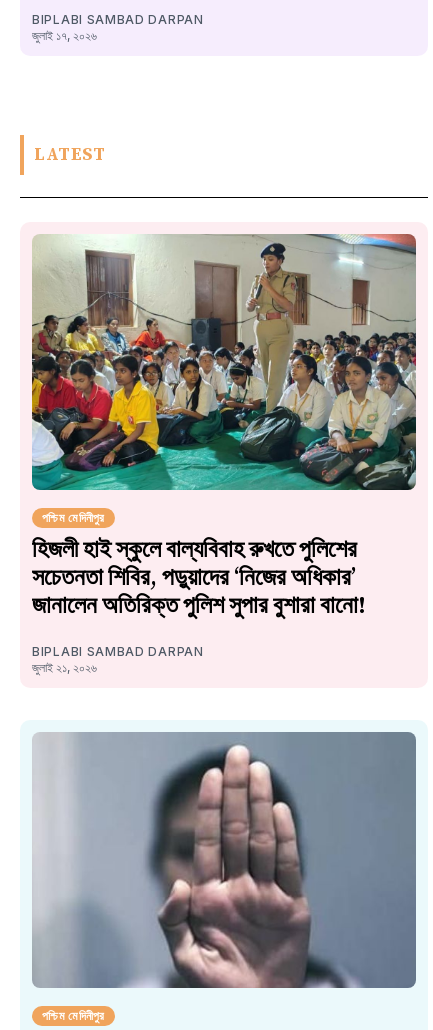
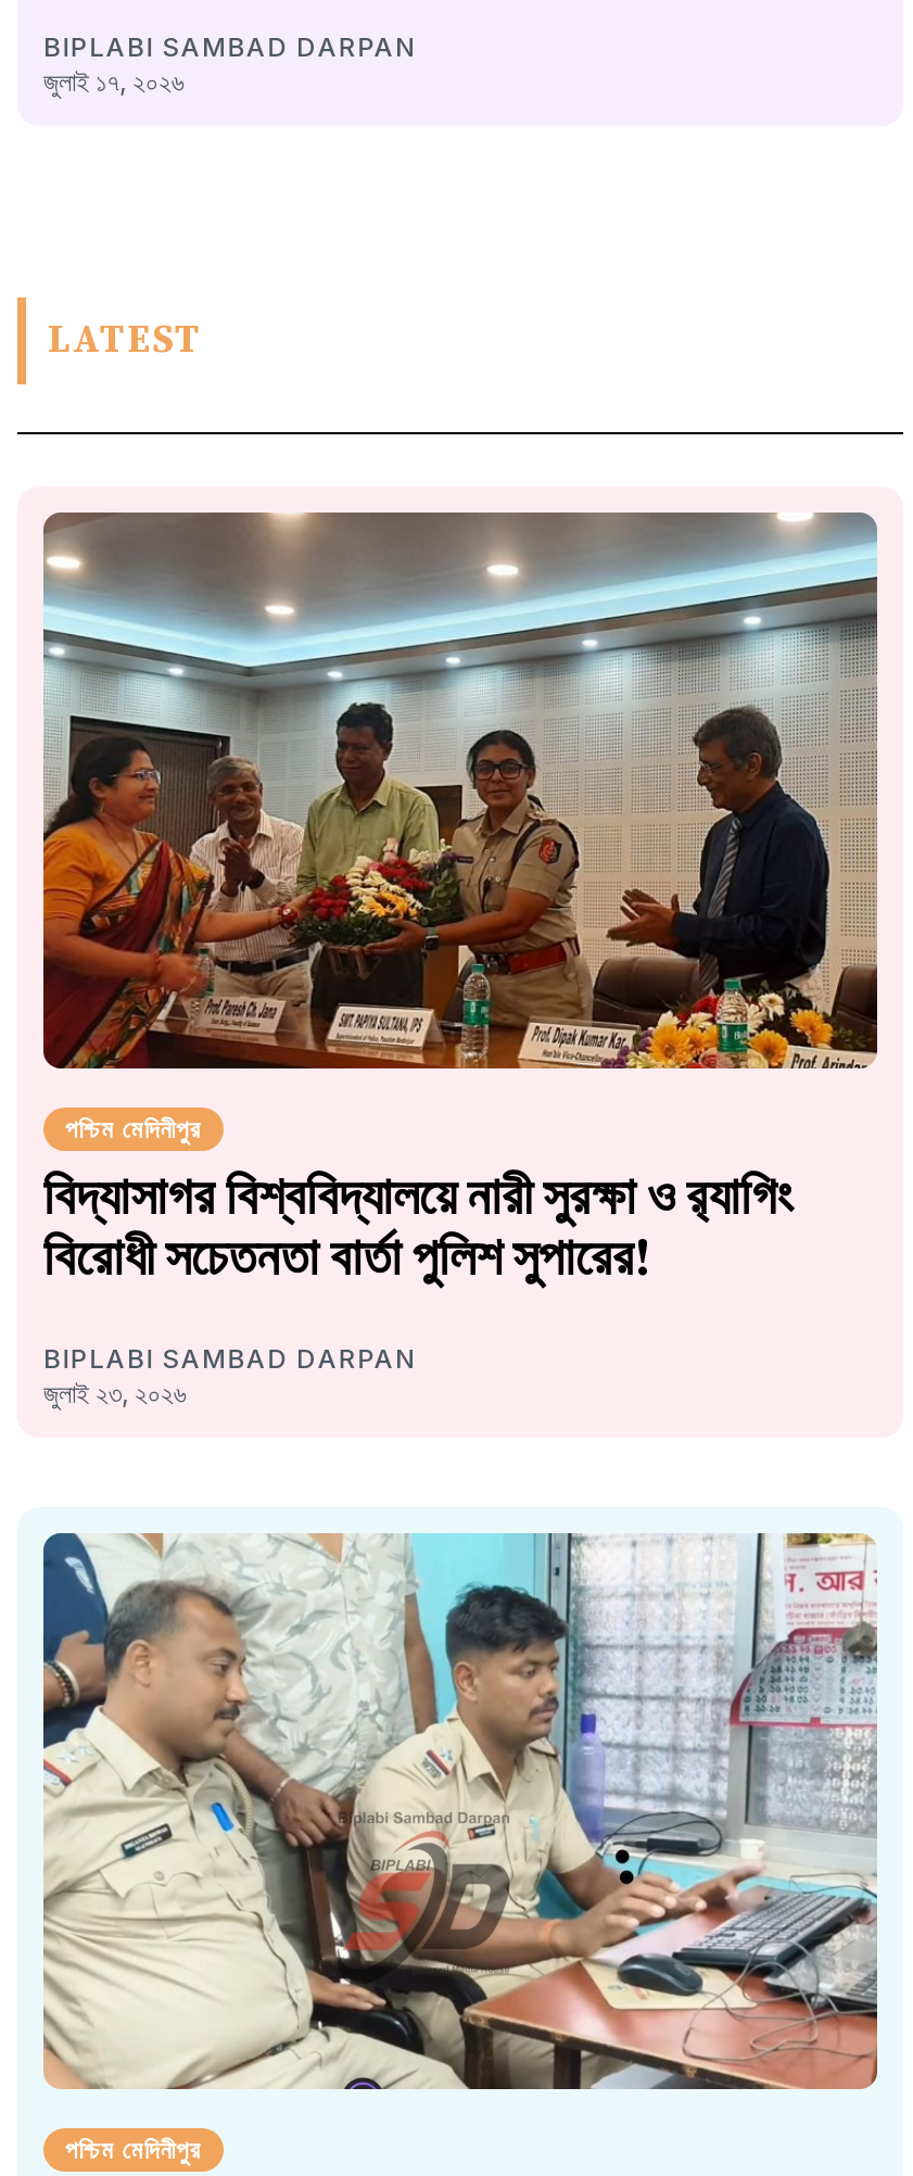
[31,233,417,491] [image] -> [41,510,879,1071] [image]
[32,535,366,621] হিজলী হাই স্কুলে বাল্যবিবাহ রুখতে পুলিশের | সচেতনতা শিবির, পড়ুয়াদের ‘নিজের অধিকার’ | জানালেন অতিরিক্ত পুলিশ সুপার বুশারা বানো! -> [43,1167,792,1293] বিদ্যাসাগর বিশ্ববিদ্যালয়ে নারী সুরক্ষা ও র‍্যাগিং | বিরোধী সচেতনতা বার্তা পুলিশ সুপারের!
[32,660,97,675] জুলাই ২১, ২০২৬ -> [43,1378,187,1410] জুলাই ২৩, ২০২৬
[32,731,417,989] [image] -> [41,1531,879,2091] [image]

